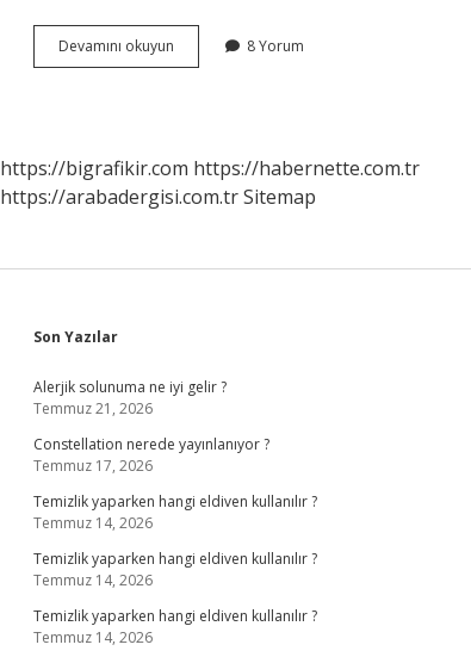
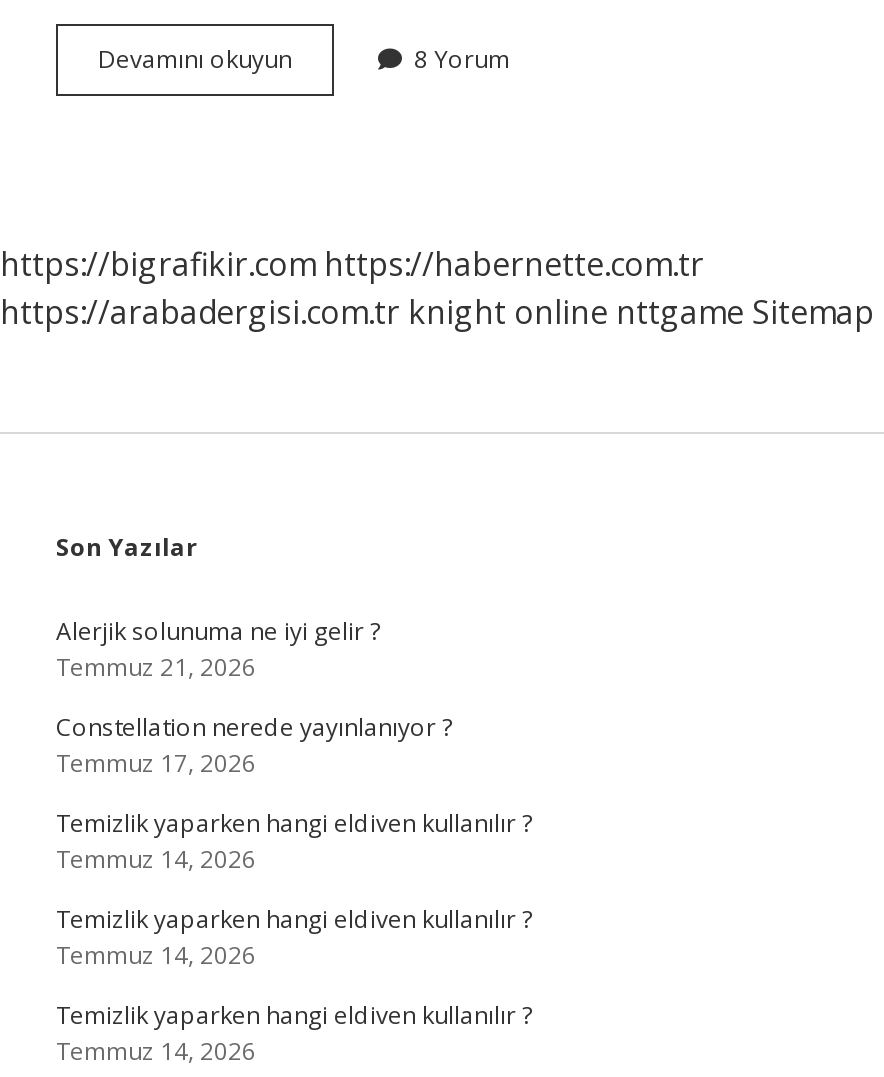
[0,184,316,210] https://arabadergisi.com.tr Sitemap -> [0,290,874,334] https://arabadergisi.com.tr knight online nttgame Sitemap

